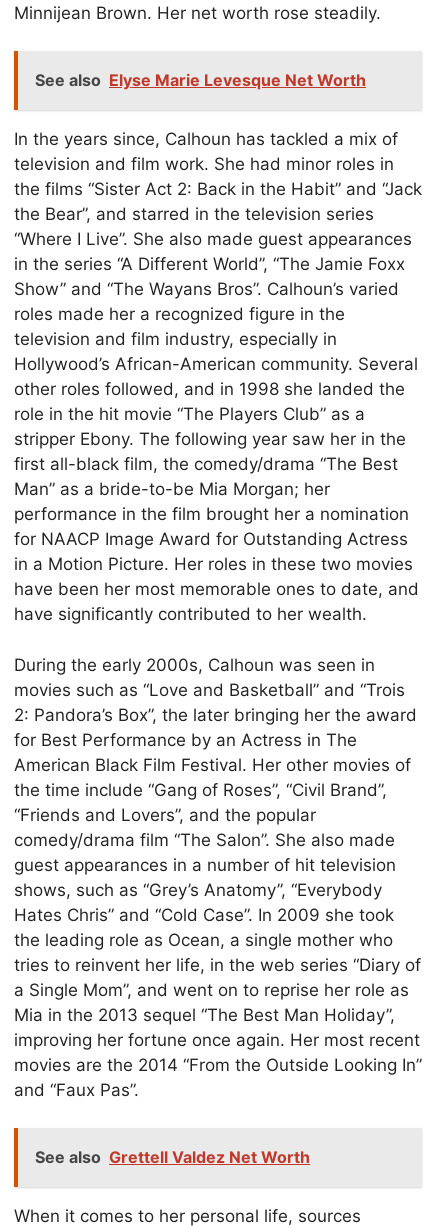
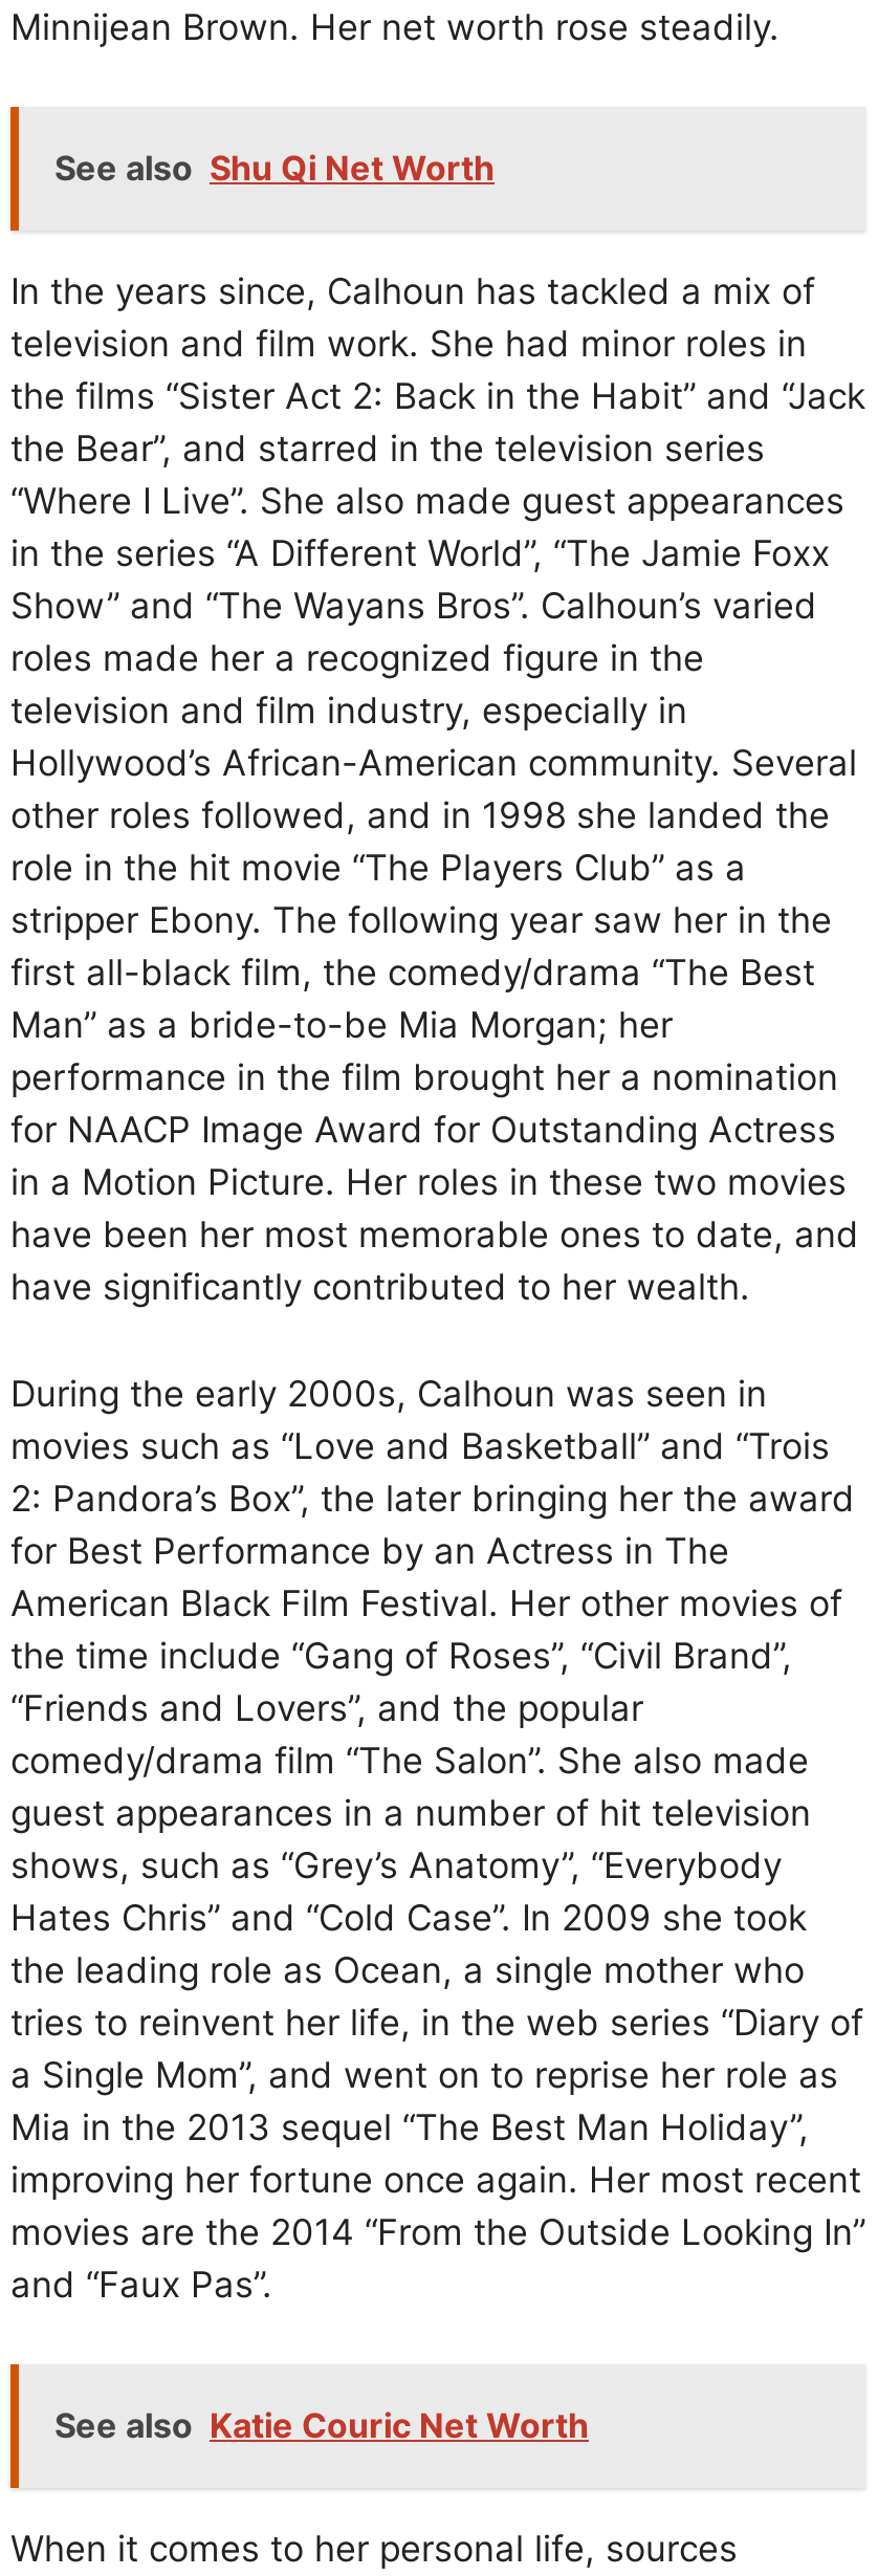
[35,70,366,90] See also Elyse Marie Levesque Net Worth -> [54,148,495,190] See also Shu Qi Net Worth
[35,1147,310,1167] See also Grettell Valdez Net Worth -> [54,2405,589,2447] See also Katie Couric Net Worth

